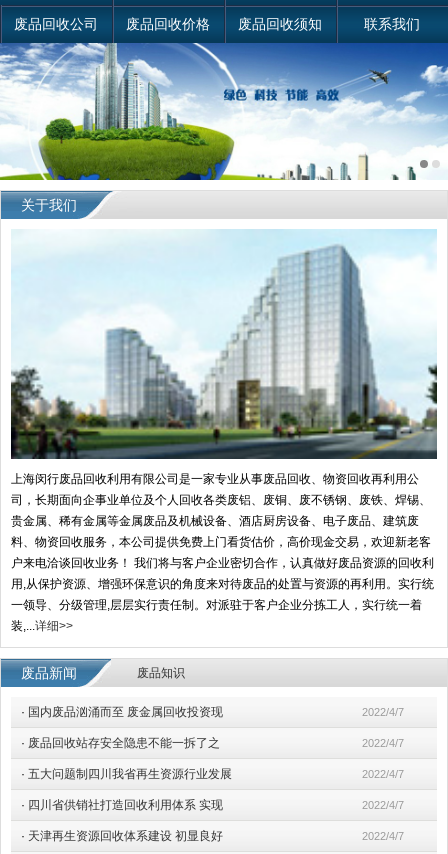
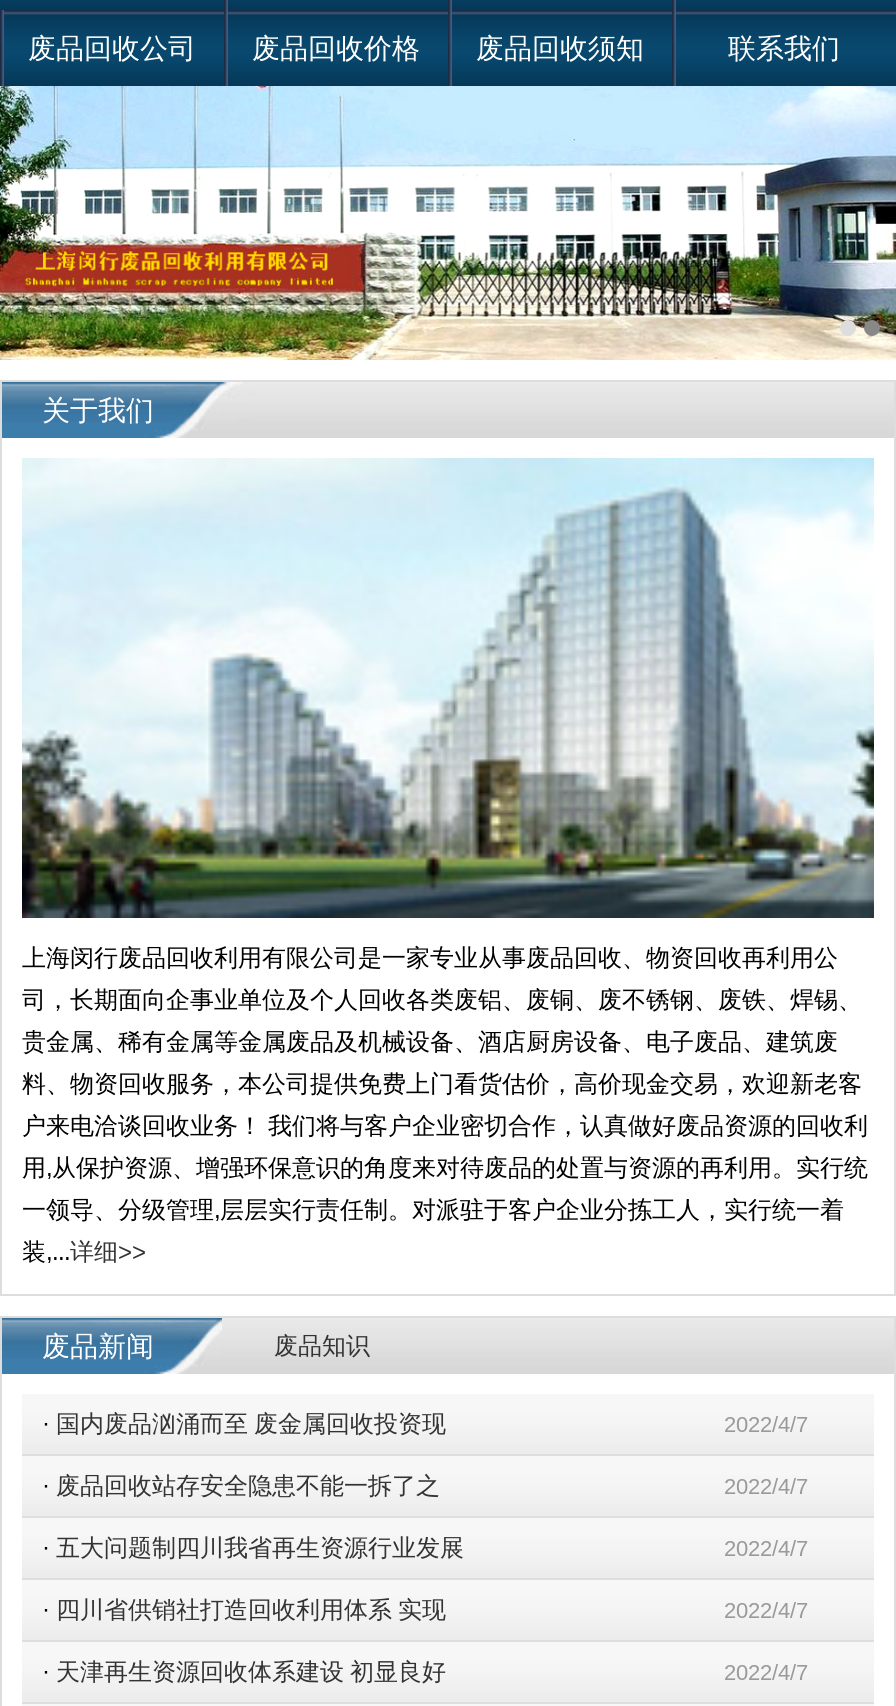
[3,43,445,181] [image] -> [6,84,890,360] [image]

